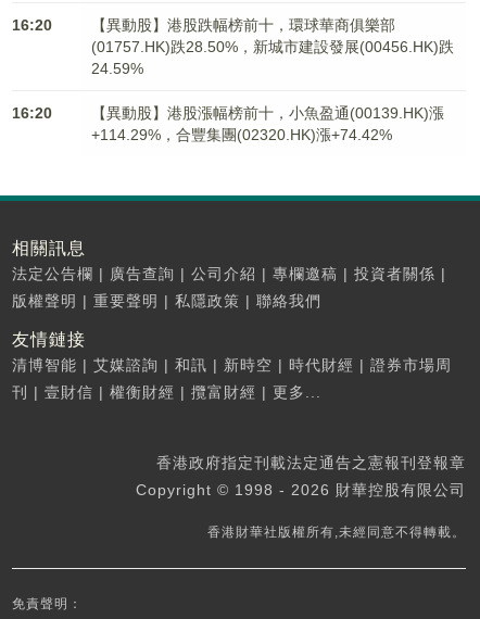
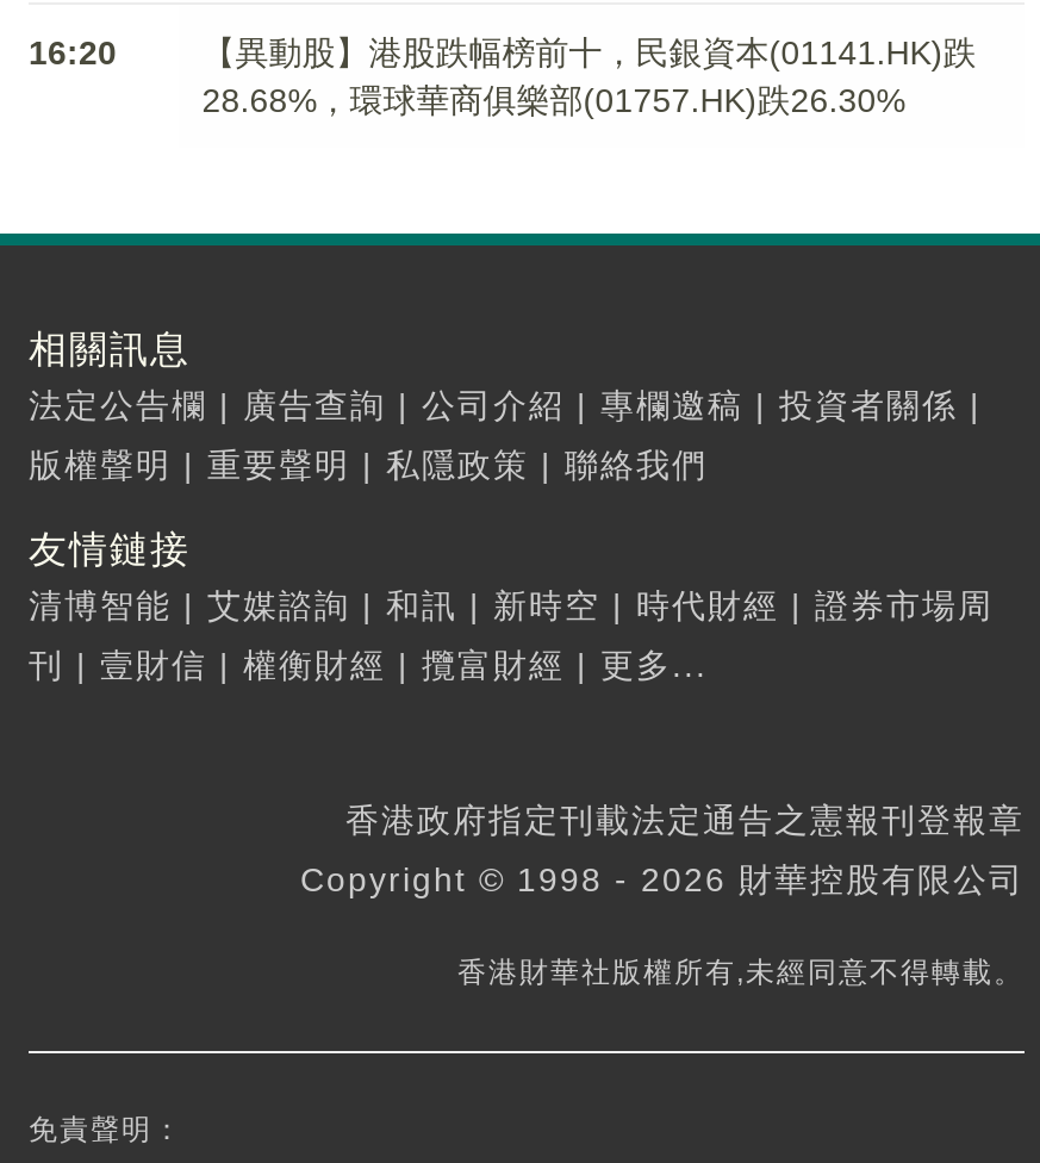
[12,16,454,143] 【異動股】港股跌幅榜前十，環球華商俱樂部 | (01757.HK)跌28.50%，新城市建設發展(00456.HK)跌 | 24.59% | 16:20 | 【異動股】港股漲幅榜前十，小魚盈通(00139.HK)漲 | +114.29%，合豐集團(02320.HK)漲+74.42% -> [202,33,976,119] 【異動股】港股跌幅榜前十，民銀資本(01141.HK)跌 | 28.68%，環球華商俱樂部(01757.HK)跌26.30%

